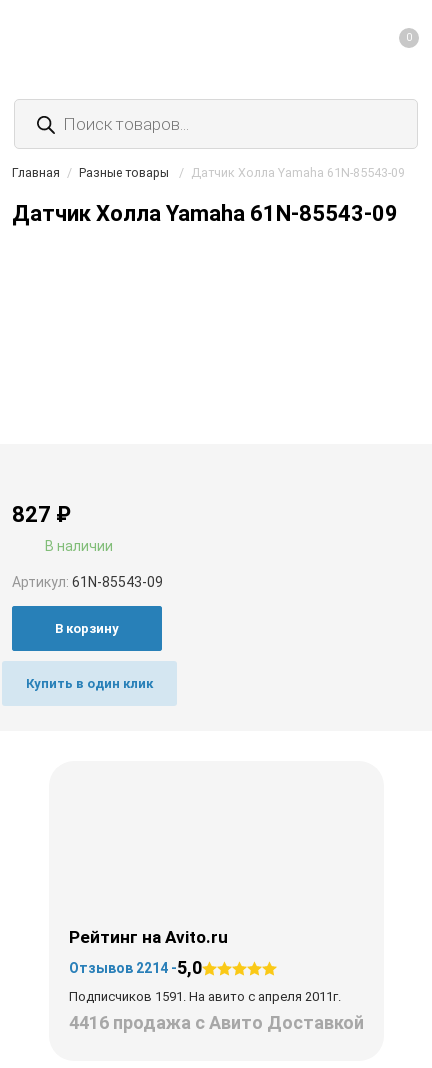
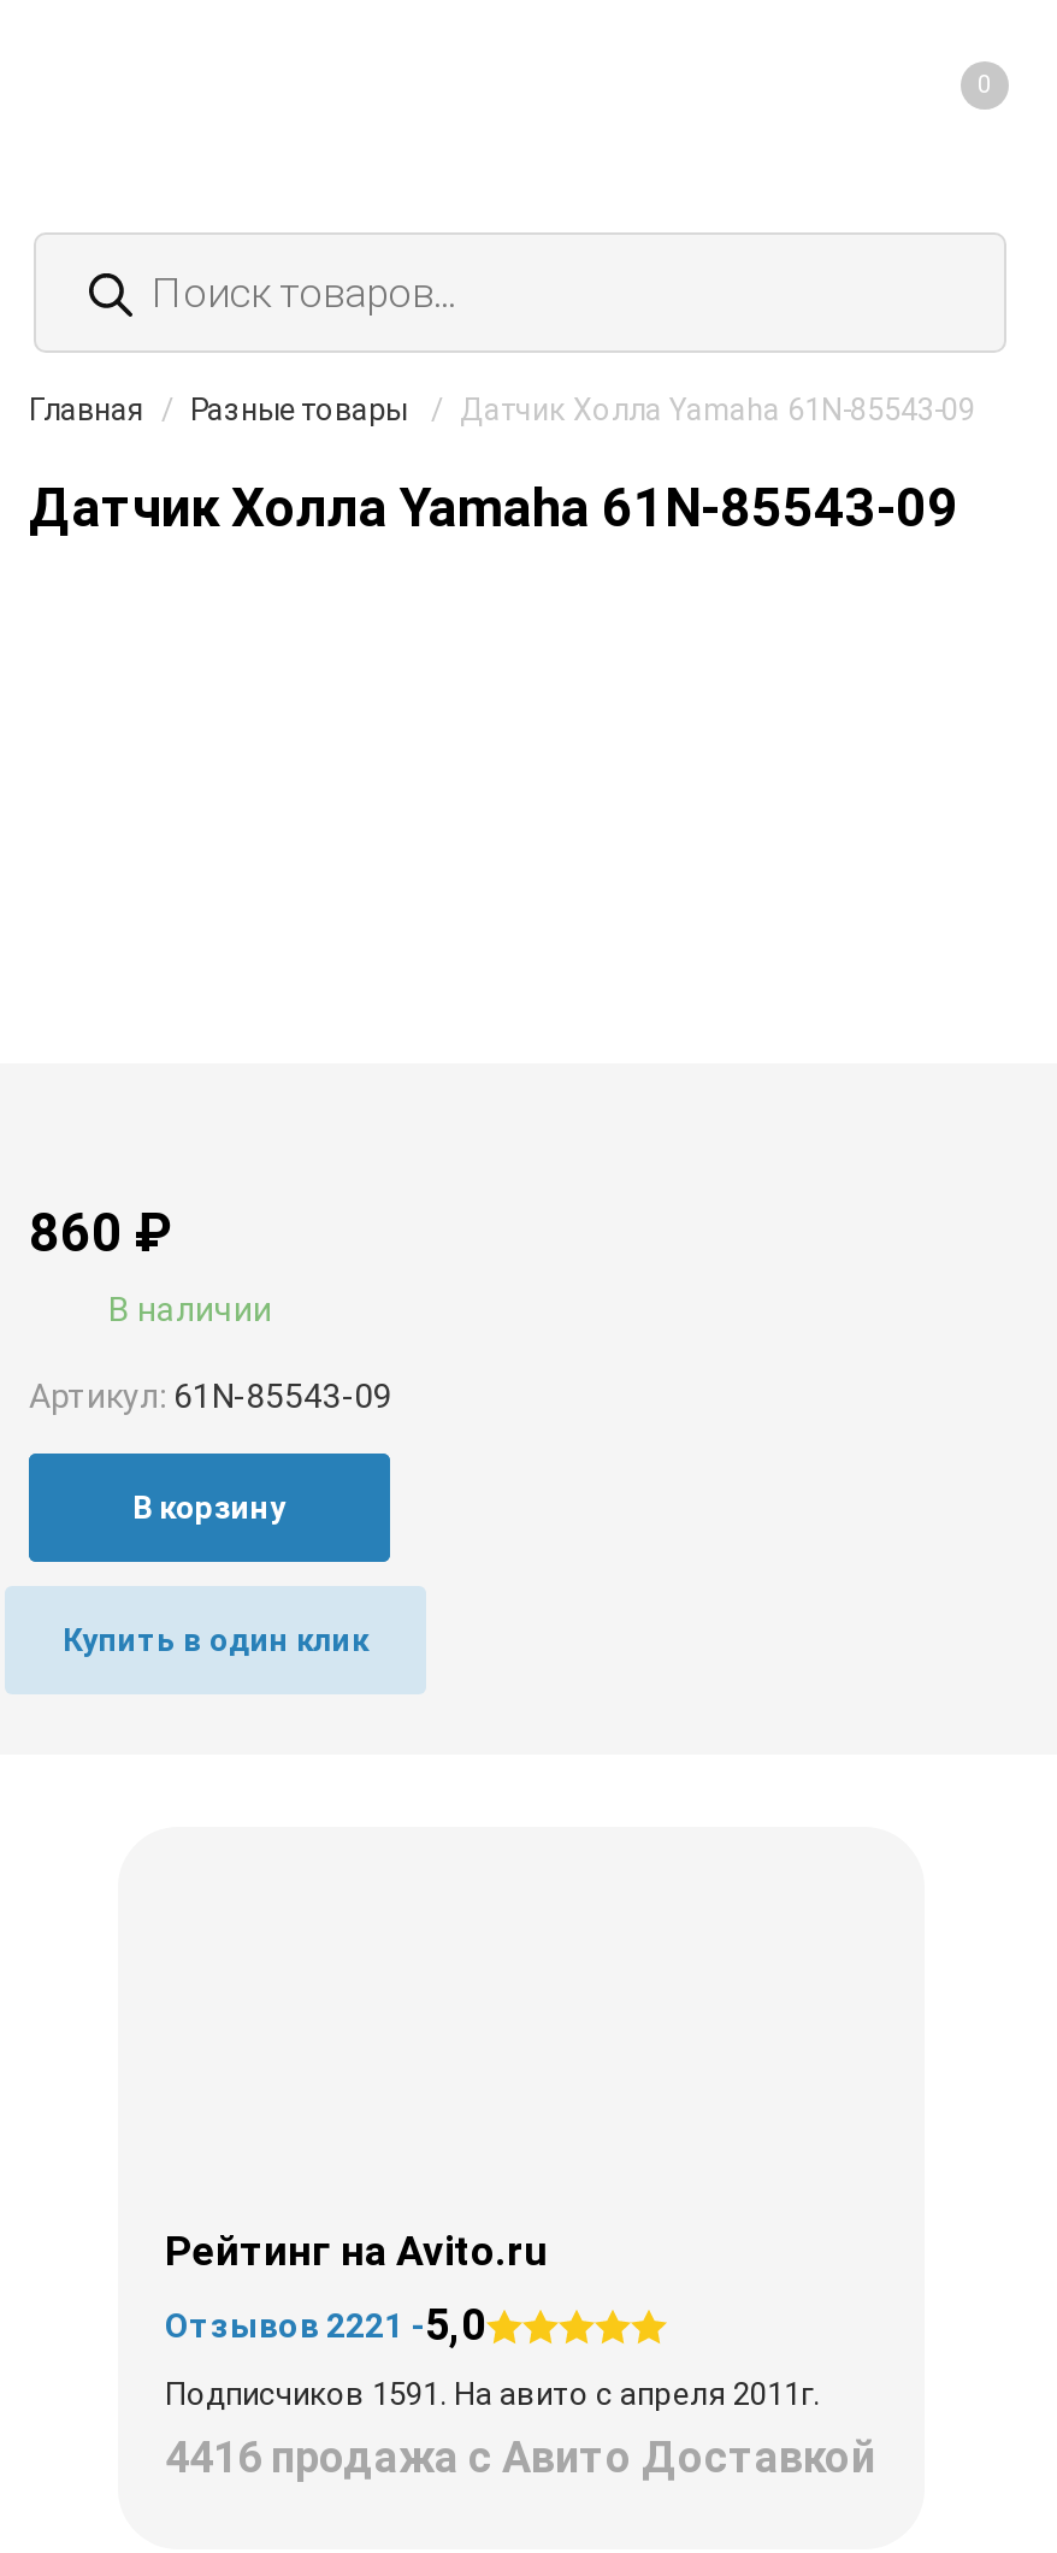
[12,502,71,527] 827 ₽ -> [29,1204,171,1264] 860 ₽
[68,957,201,978] Отзывов 2214 -5,0 -> [165,2300,485,2350] Отзывов 2221 -5,0

